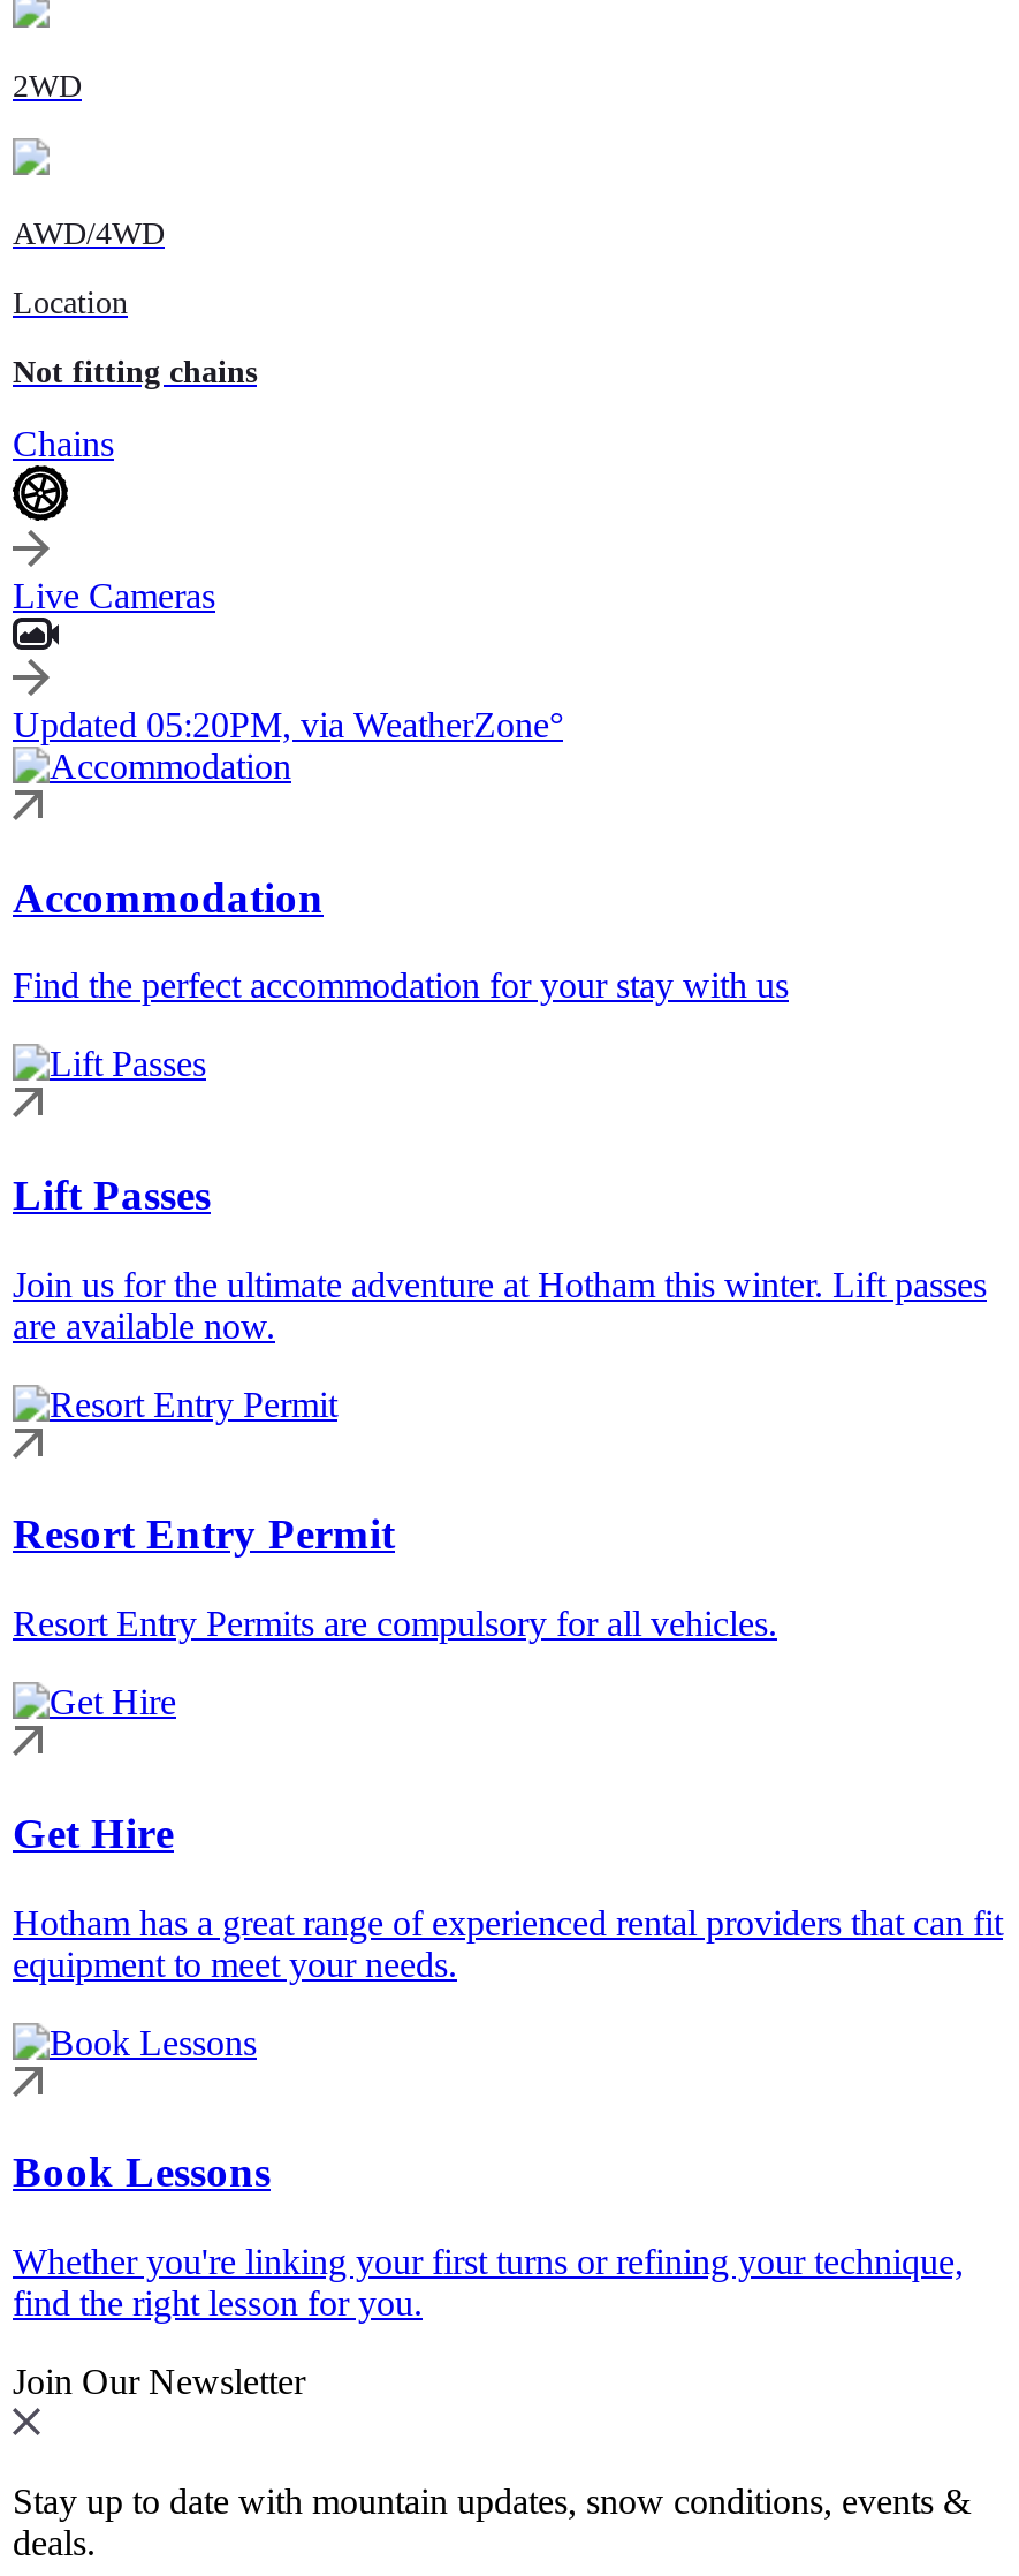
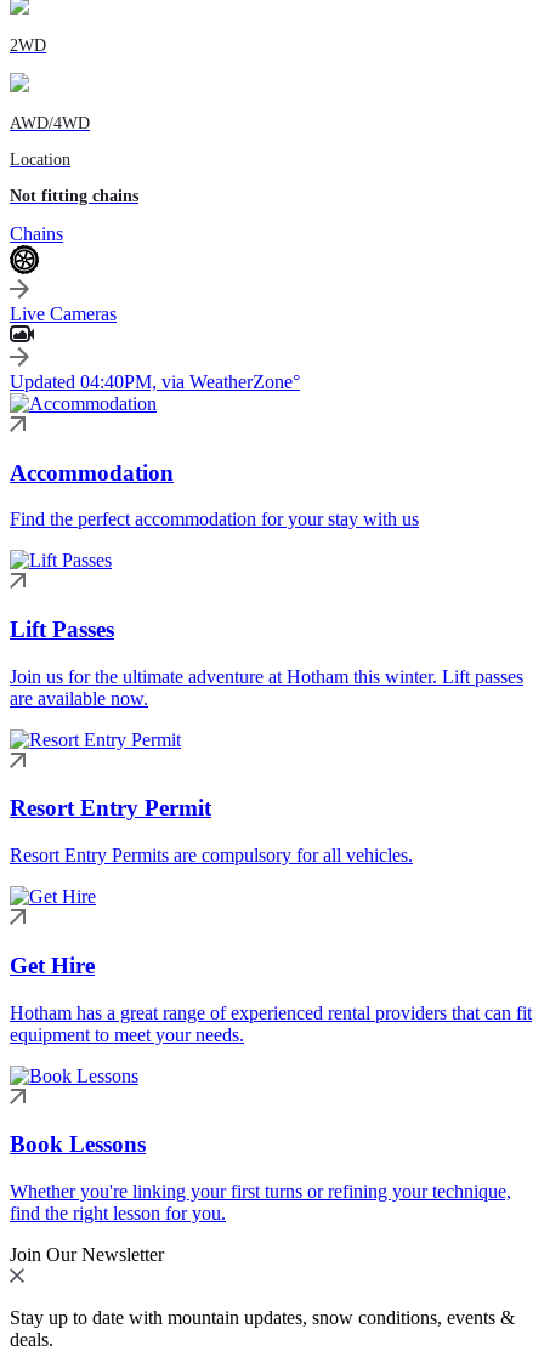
[13,705,563,744] Updated 05:20PM, via WeatherZone° -> [10,371,300,392] Updated 04:40PM, via WeatherZone°

